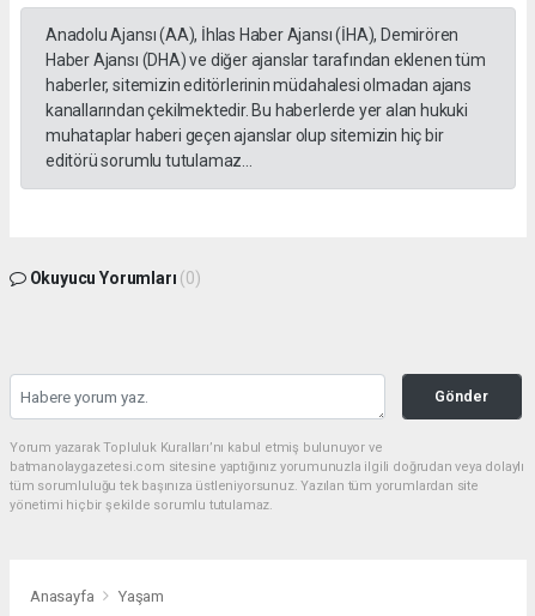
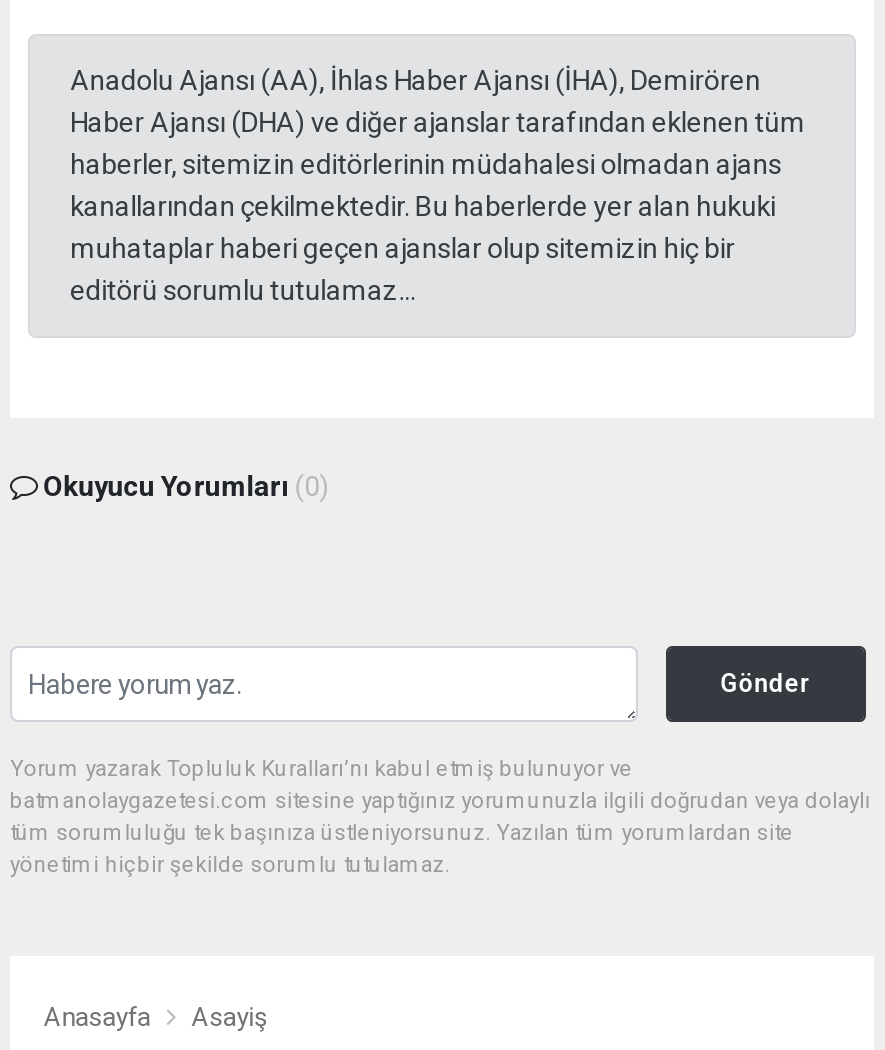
[118,588,164,606] Yaşam -> [192,1003,268,1033] Asayiş

